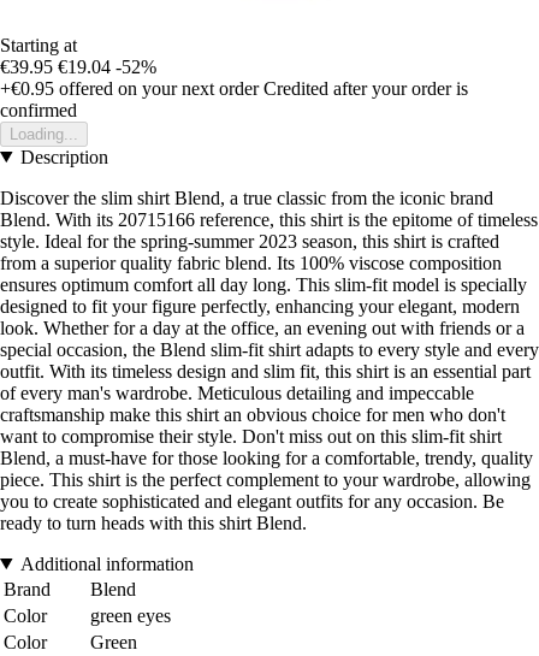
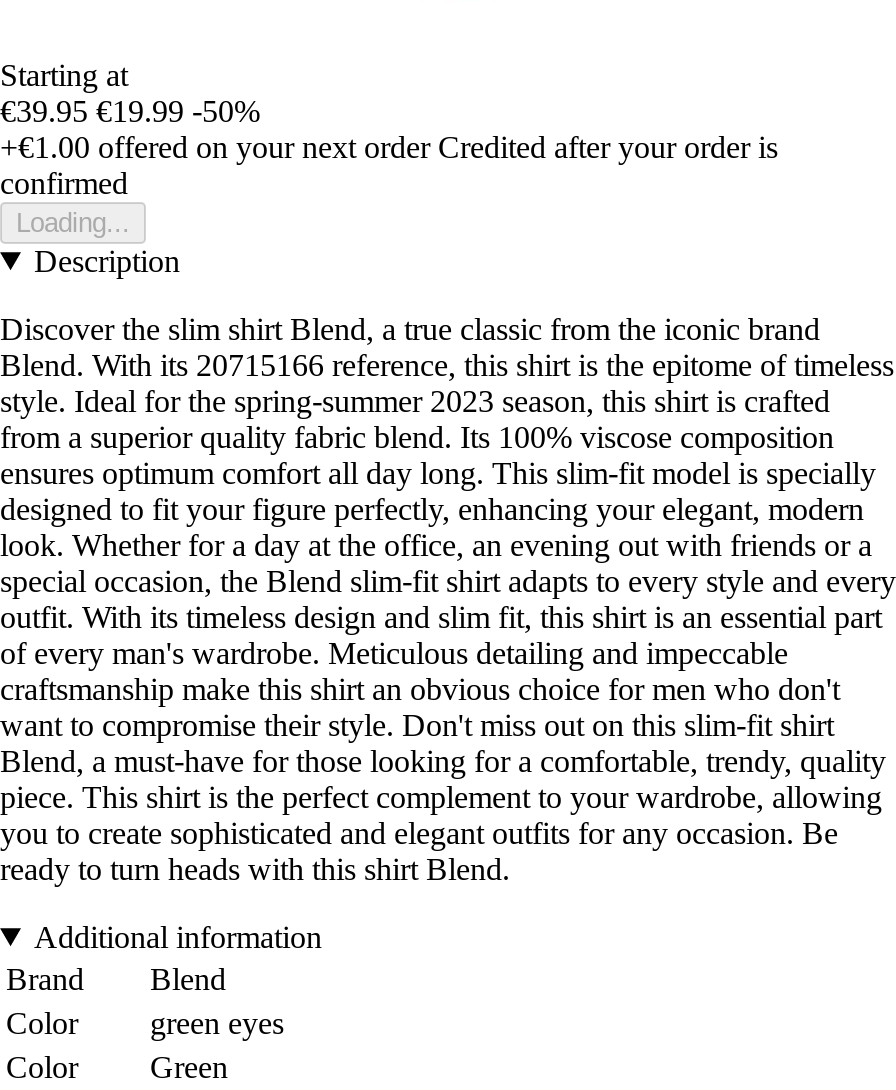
[0,56,156,77] €39.95 €19.04 -52% -> [0,94,260,128] €39.95 €19.99 -50%
[0,78,468,99] +€0.95 offered on your next order Credited after your order is -> [0,130,778,164] +€1.00 offered on your next order Credited after your order is

